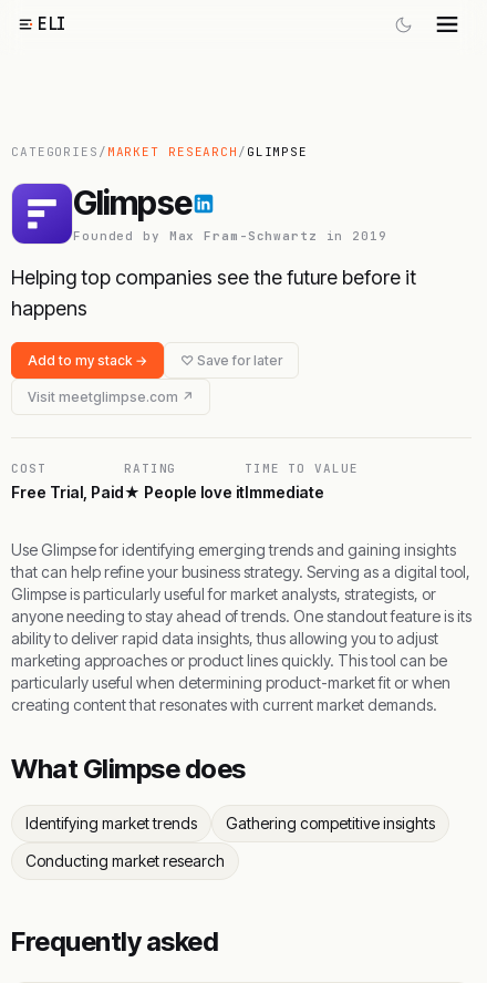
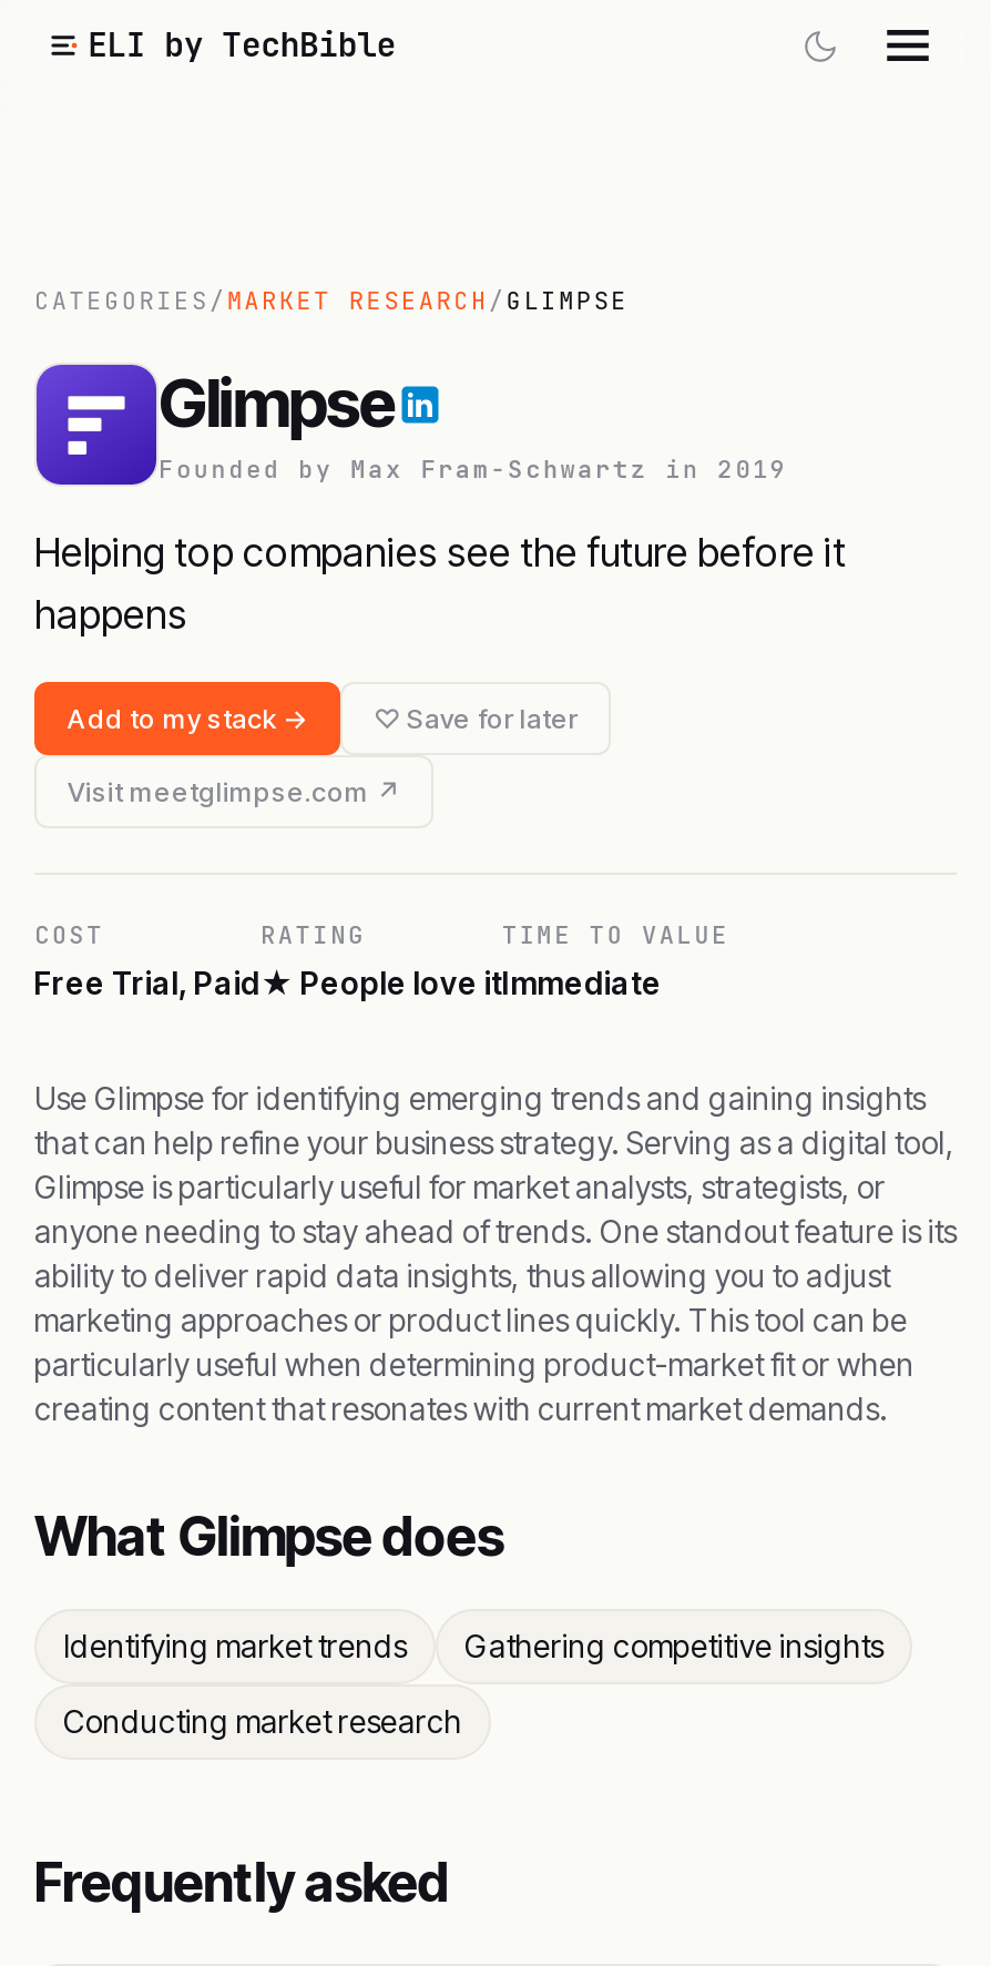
[38,13,66,35] ELI -> [87,22,396,67] ELI by TechBible

